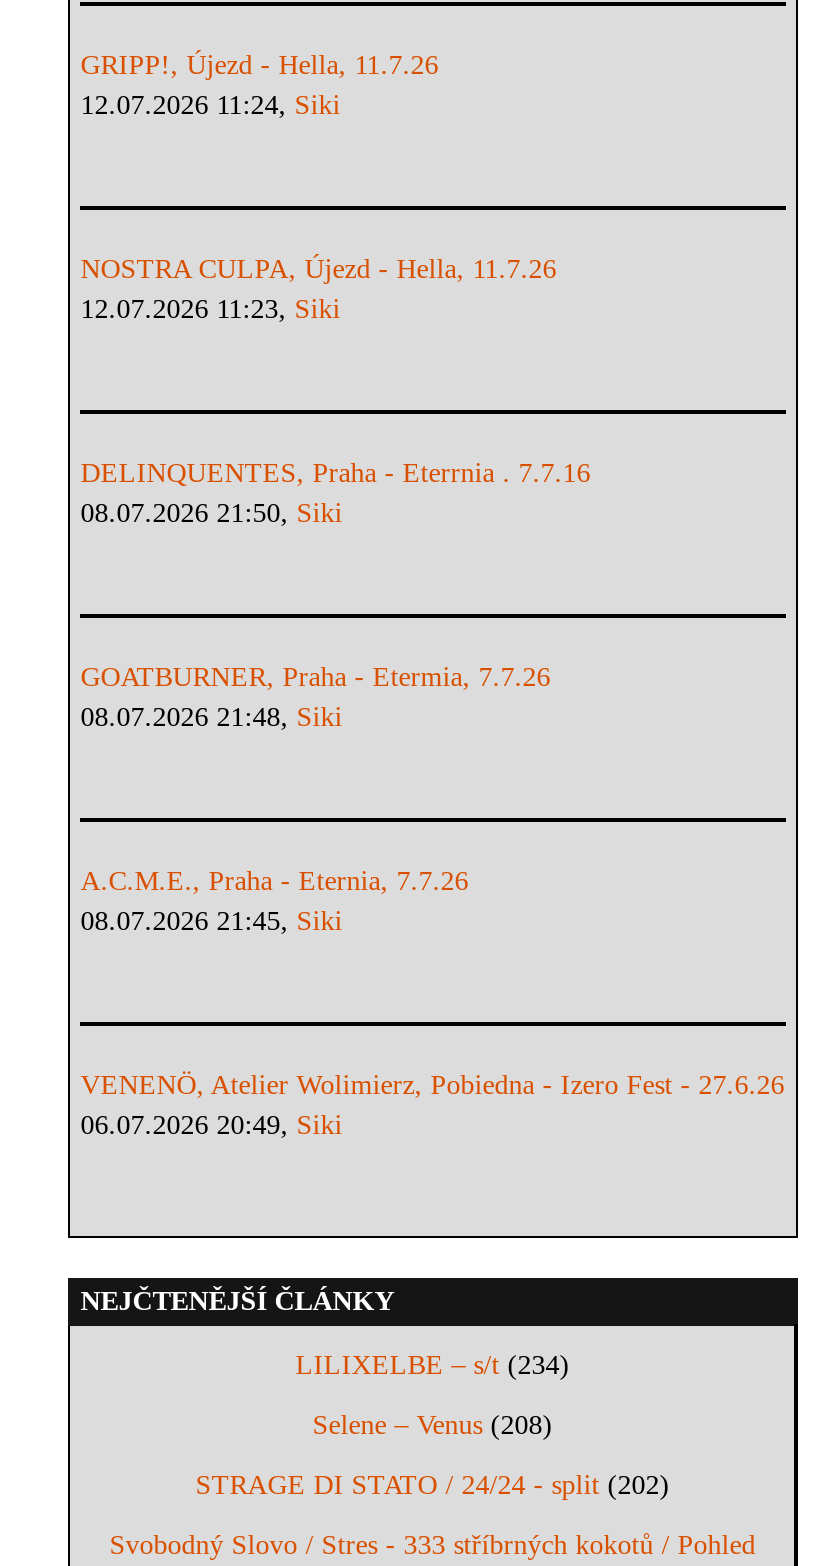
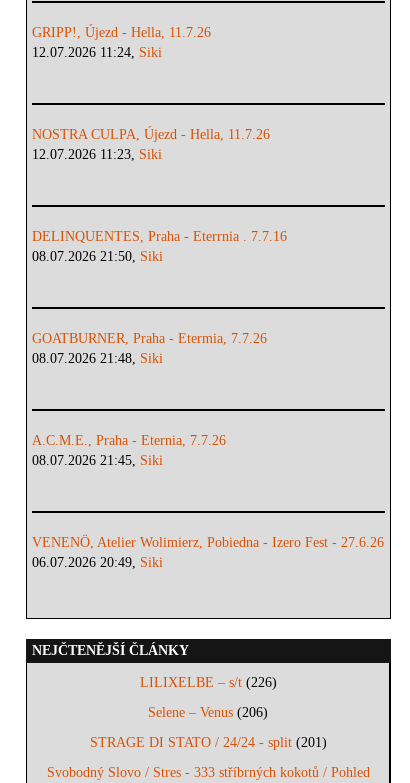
[295,1350,569,1380] LILIXELBE – s/t (234) -> [140,675,277,690] LILIXELBE – s/t (226)
[312,1410,552,1440] Selene – Venus (208) -> [148,705,268,720] Selene – Venus (206)
[195,1470,669,1500] STRAGE DI STATO / 24/24 - split (202) -> [90,735,327,750] STRAGE DI STATO / 24/24 - split (201)

